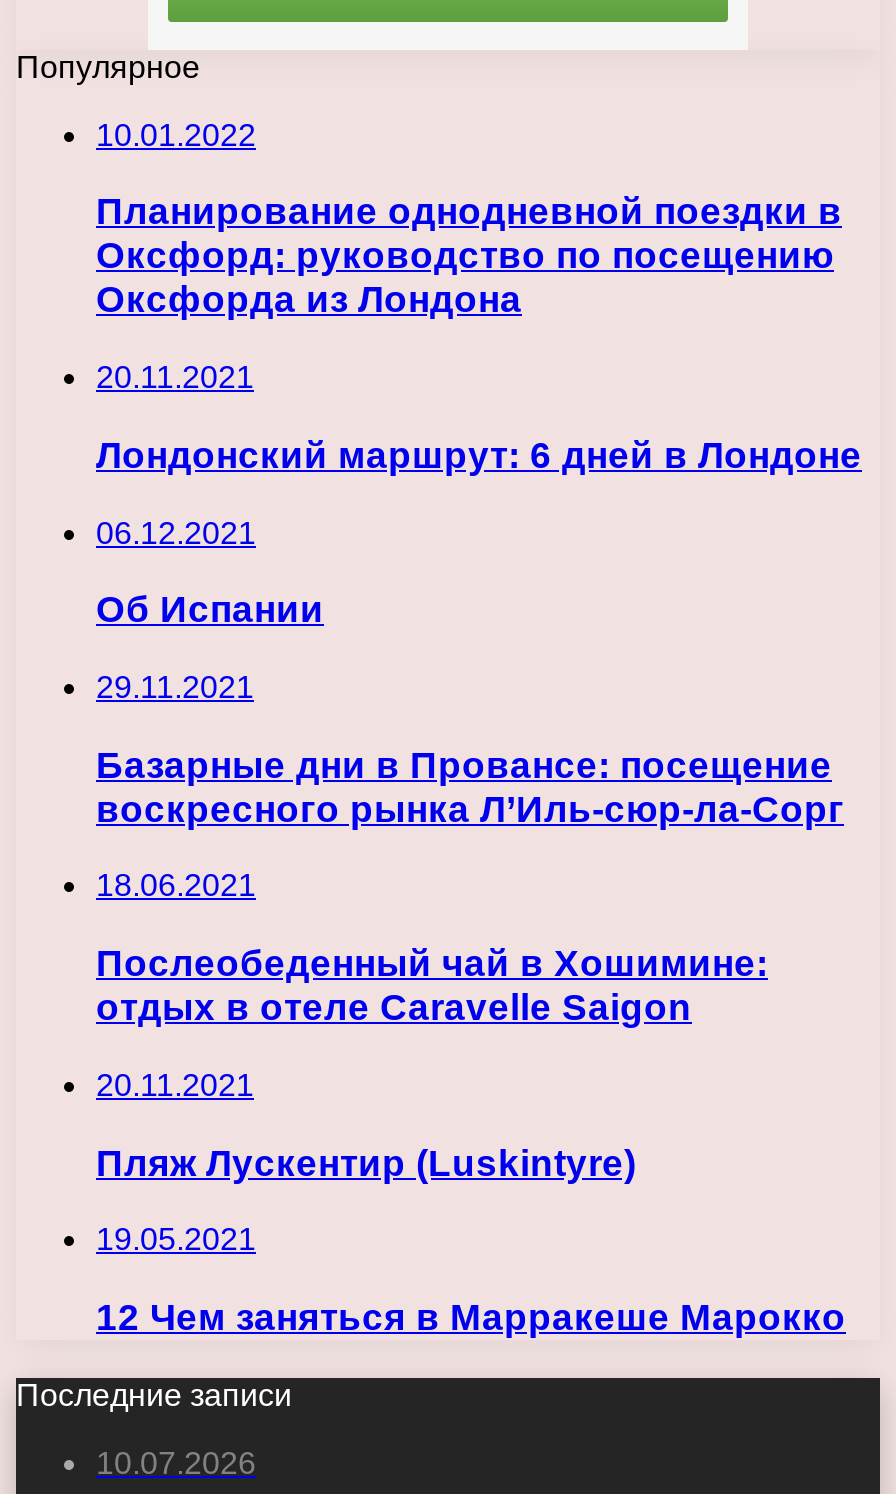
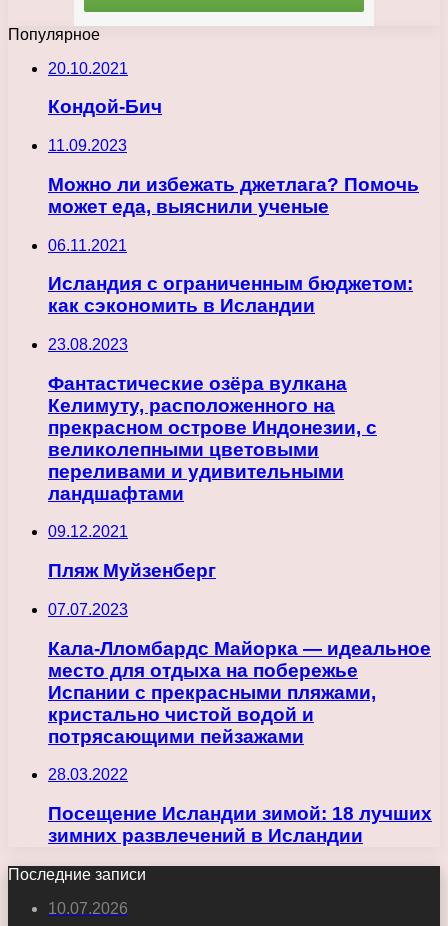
[96,117,256,151] 10.01.2022 -> [48,60,128,77] 20.10.2021
[96,191,842,321] Планирование однодневной поездки в | Оксфорд: руководство по посещению | Оксфорда из Лондона -> [48,96,162,117] Кондой-Бич
[96,360,254,394] 20.11.2021 -> [48,137,127,154] 11.09.2023
[96,434,862,476] Лондонский маршрут: 6 дней в Лондоне -> [48,174,419,217] Можно ли избежать джетлага? Помочь | может еда, выяснили ученые
[96,515,256,549] 06.12.2021 -> [48,237,127,254] 06.11.2021
[96,589,324,631] Об Испании -> [48,273,413,316] Исландия с ограниченным бюджетом: | как сэкономить в Исландии
[96,670,254,704] 29.11.2021 -> [48,336,128,353] 23.08.2023
[96,743,844,829] Базарные дни в Провансе: посещение | воскресного рынка Л’Иль-сюр-ла-Сорг -> [48,373,377,504] Фантастические озёра вулкана | Келимуту, расположенного на | прекрасном острове Индонезии, с | великолепными цветовыми | переливами и удивительными | ландшафтами
[96,869,256,903] 18.06.2021 -> [48,523,128,540] 09.12.2021
[96,942,768,1028] Послеобеденный чай в Хошимине: | отдых в отеле Caravelle Saigon -> [48,560,216,581] Пляж Муйзенберг
[96,1068,254,1102] 20.11.2021 -> [48,601,128,618] 07.07.2023
[96,1141,636,1183] Пляж Лускентир (Luskintyre) -> [48,638,431,747] Кала-Лломбардс Майорка — идеальное | место для отдыха на побережье | Испании с прекрасными пляжами, | кристально чистой водой и | потрясающими пейзажами
[96,1223,256,1257] 19.05.2021 -> [48,766,128,783] 28.03.2022
[96,1296,846,1338] 12 Чем заняться в Марракеше Марокко -> [48,803,432,846] Посещение Исландии зимой: 18 лучших | зимних развлечений в Исландии

